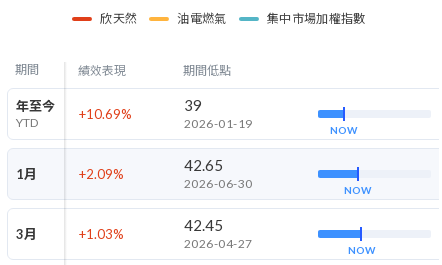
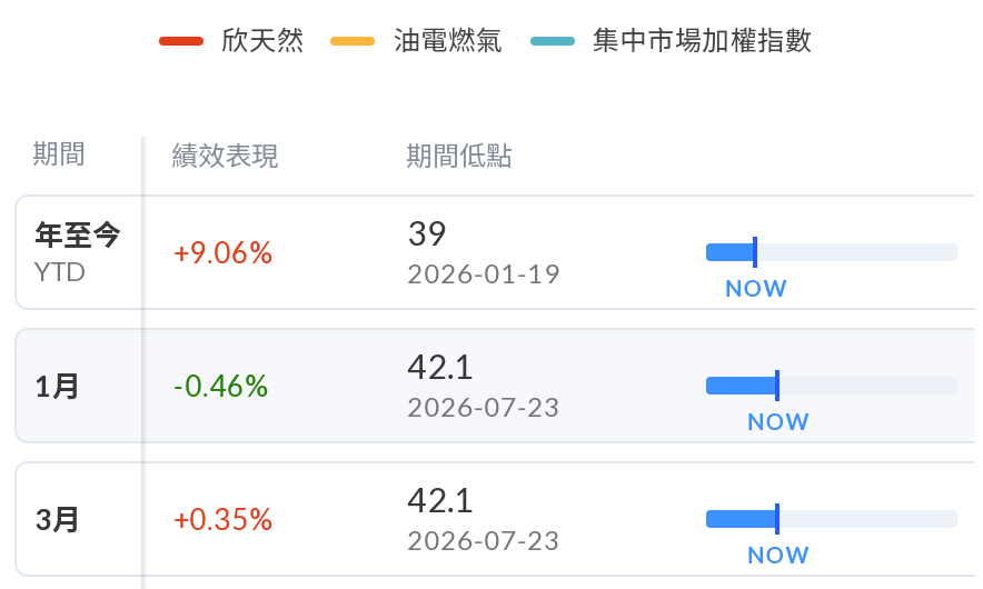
[16,97,132,121] 年至今 +10.69% -> [34,216,274,269] 年至今 +9.06%
[184,156,223,174] 42.65 -> [407,346,474,386] 42.1
[79,165,124,181] +2.09% -> [174,367,270,402] -0.46%
[184,176,253,191] 2026-06-30 -> [407,390,561,423] 2026-07-23
[184,216,223,234] 42.45 -> [407,479,474,519] 42.1
[79,225,124,241] +1.03% -> [174,500,274,536] +0.35%
[184,236,253,251] 2026-04-27 -> [407,523,561,557] 2026-07-23

